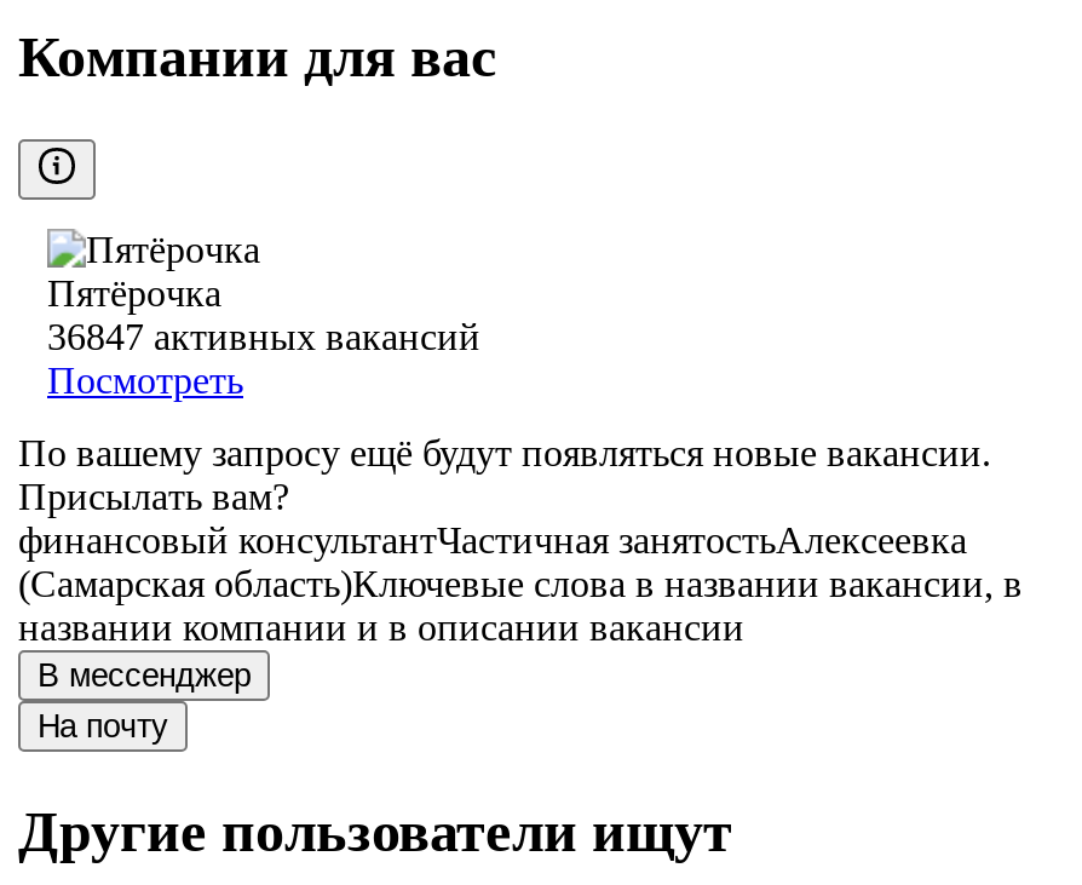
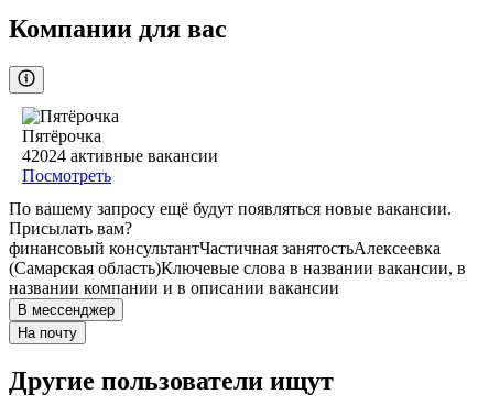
[47,317,480,358] 36847 активных вакансий -> [22,147,218,165] 42024 активные вакансии

